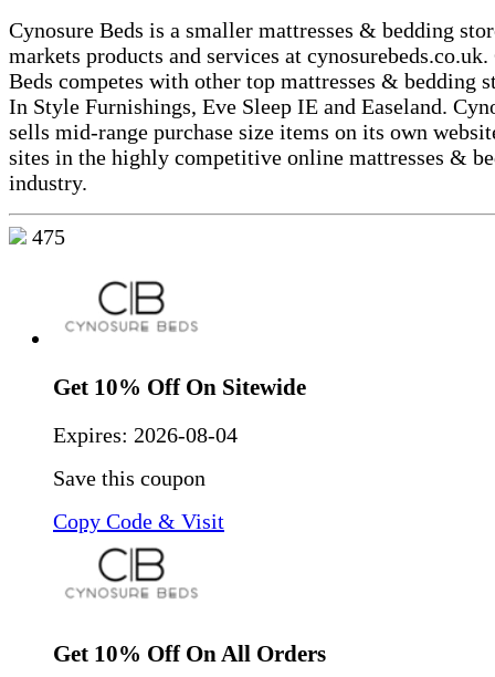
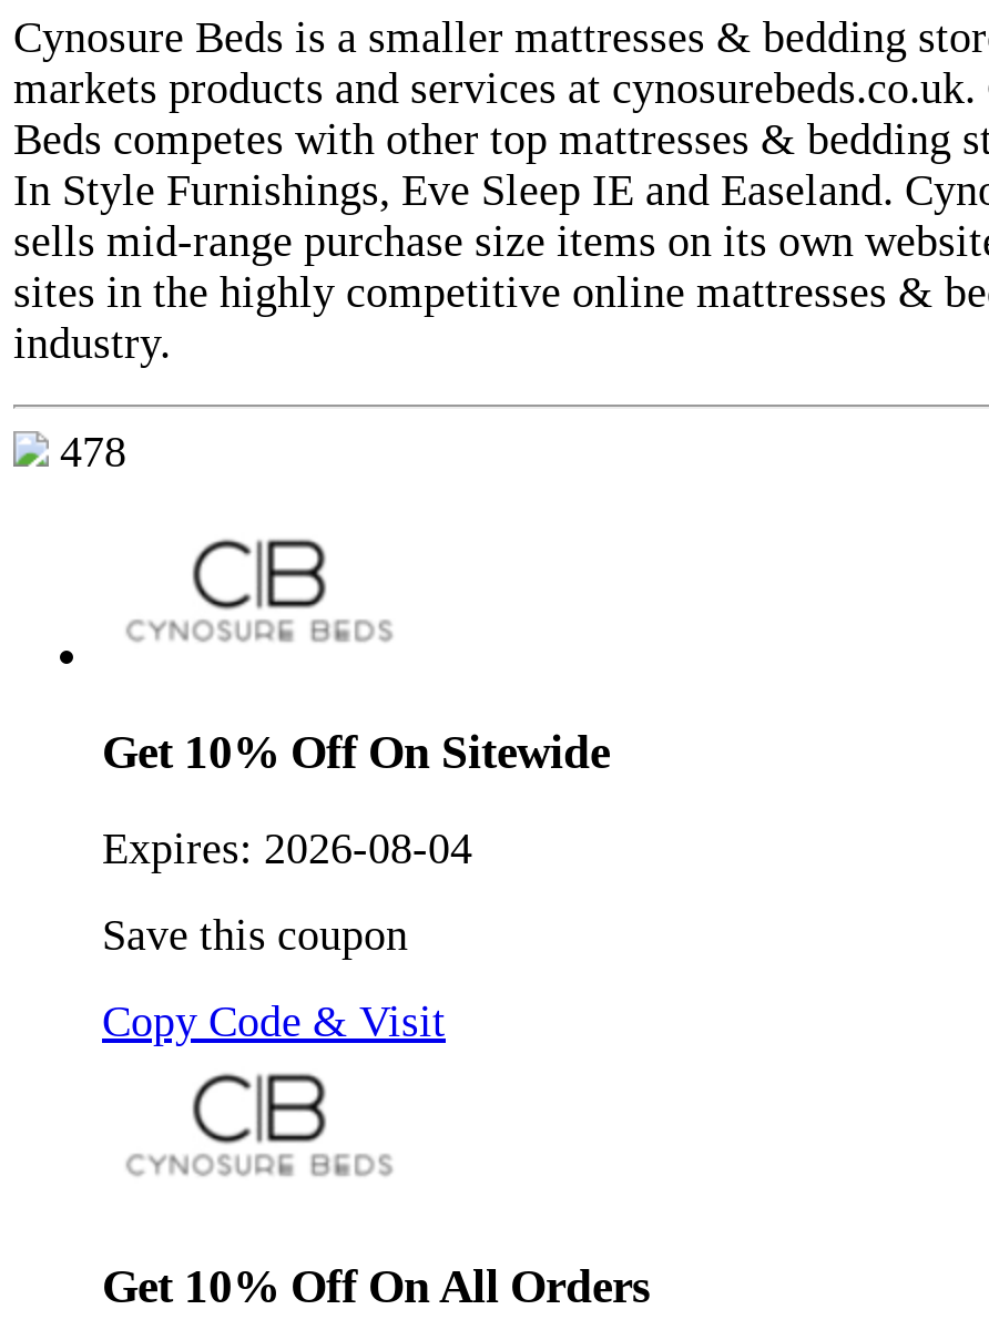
[27,224,65,249] 475 -> [49,426,126,475] 478

